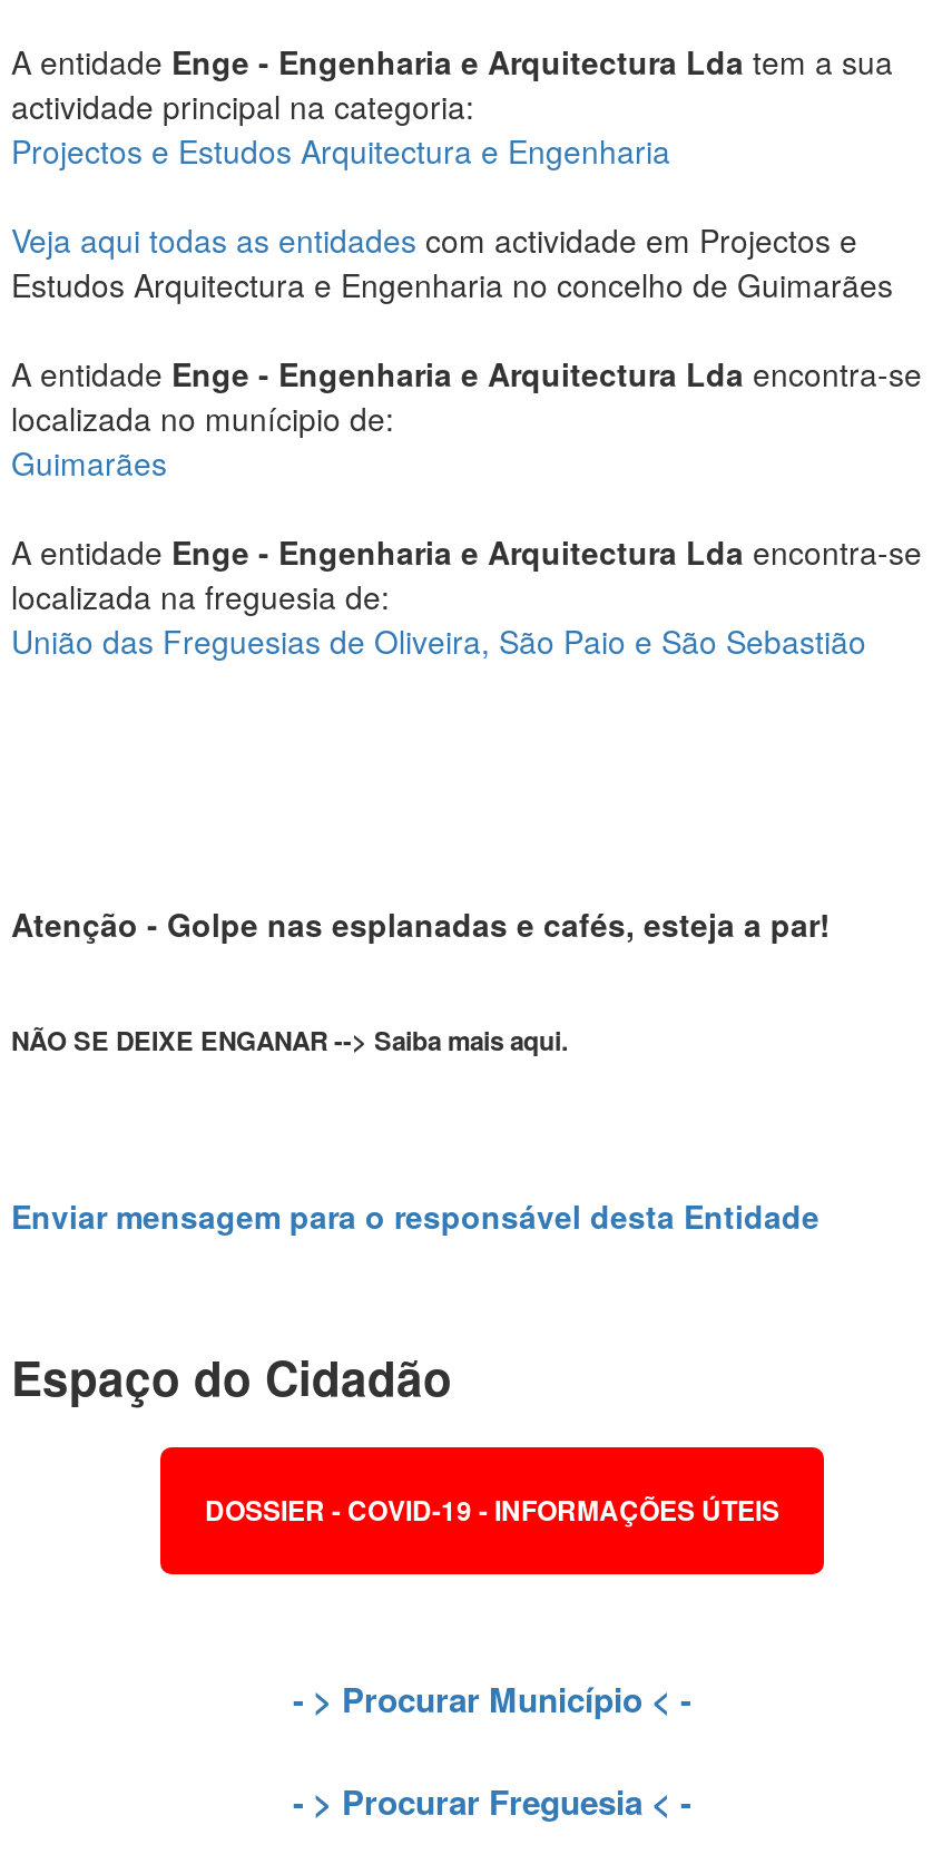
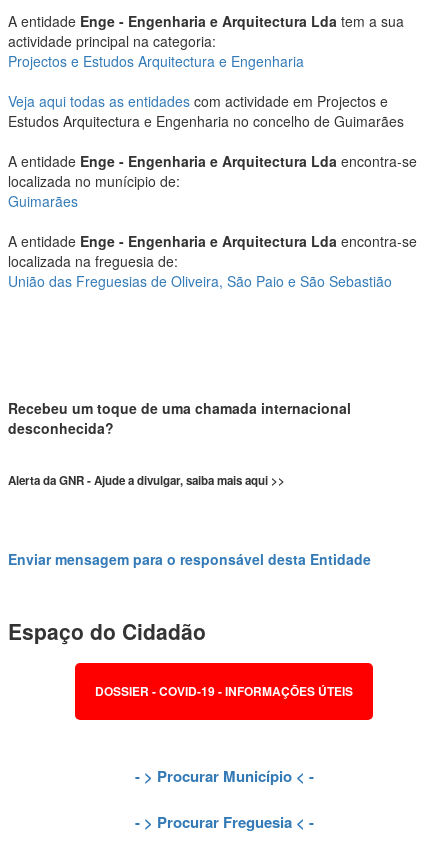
[11,901,831,945] Atenção - Golpe nas esplanadas e cafés, esteja a par! -> [8,398,351,438] Recebeu um toque de uma chamada internacional | desconhecida?
[11,1022,568,1060] NÃO SE DEIXE ENGANAR --> Saiba mais aqui. -> [8,472,285,489] Alerta da GNR - Ajude a divulgar, saiba mais aqui >>

